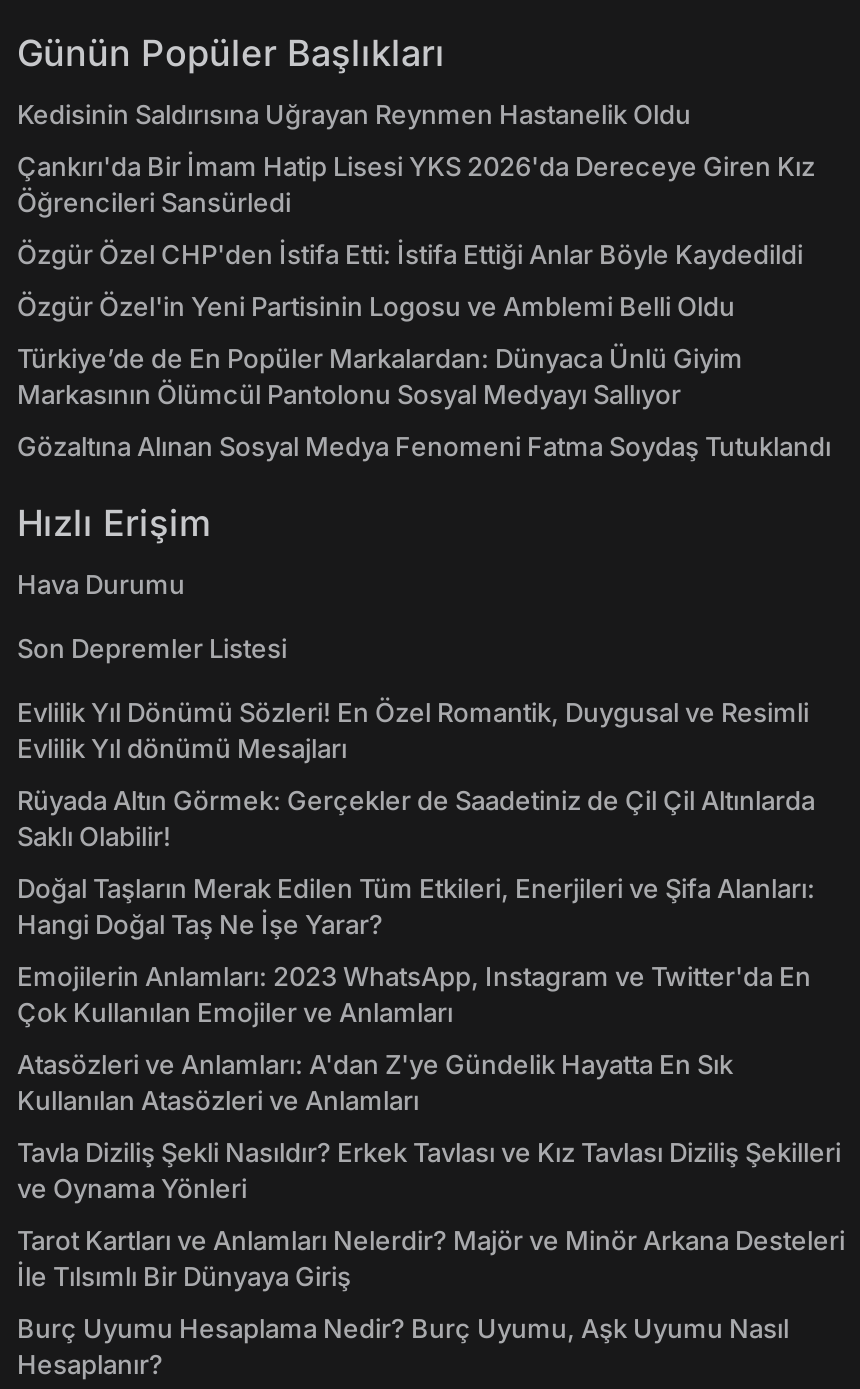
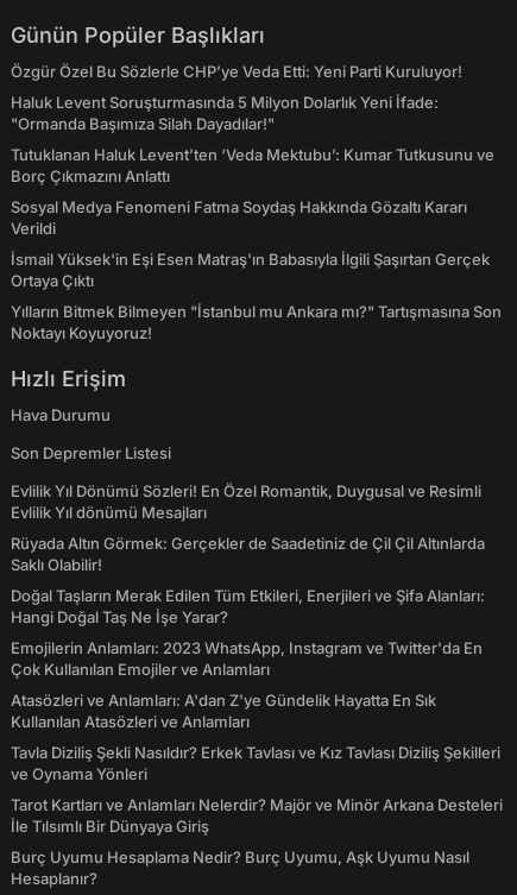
[17,98,691,130] Kedisinin Saldırısına Uğrayan Reynmen Hastanelik Oldu -> [11,62,462,81] Özgür Özel Bu Sözlerle CHP’ye Veda Etti: Yeni Parti Kuruluyor!
[17,150,815,218] Çankırı'da Bir İmam Hatip Lisesi YKS 2026'da Dereceye Giren Kız | Öğrencileri Sansürledi -> [11,93,439,133] Haluk Levent Soruşturmasında 5 Milyon Dolarlık Yeni İfade: | "Ormanda Başımıza Silah Dayadılar!"
[17,238,803,270] Özgür Özel CHP'den İstifa Etti: İstifa Ettiği Anlar Böyle Kaydedildi -> [11,145,494,185] Tutuklanan Haluk Levent’ten ‘Veda Mektubu’: Kumar Tutkusunu ve | Borç Çıkmazını Anlattı
[17,290,735,322] Özgür Özel'in Yeni Partisinin Logosu ve Amblemi Belli Oldu -> [11,197,467,238] Sosyal Medya Fenomeni Fatma Soydaş Hakkında Gözaltı Kararı | Verildi
[17,342,743,410] Türkiye’de de En Popüler Markalardan: Dünyaca Ünlü Giyim | Markasının Ölümcül Pantolonu Sosyal Medyayı Sallıyor -> [11,250,490,290] İsmail Yüksek'in Eşi Esen Matraş'ın Babasıyla İlgili Şaşırtan Gerçek | Ortaya Çıktı
[17,430,831,462] Gözaltına Alınan Sosyal Medya Fenomeni Fatma Soydaş Tutuklandı -> [11,302,502,342] Yılların Bitmek Bilmeyen "İstanbul mu Ankara mı?" Tartışmasına Son | Noktayı Koyuyoruz!

